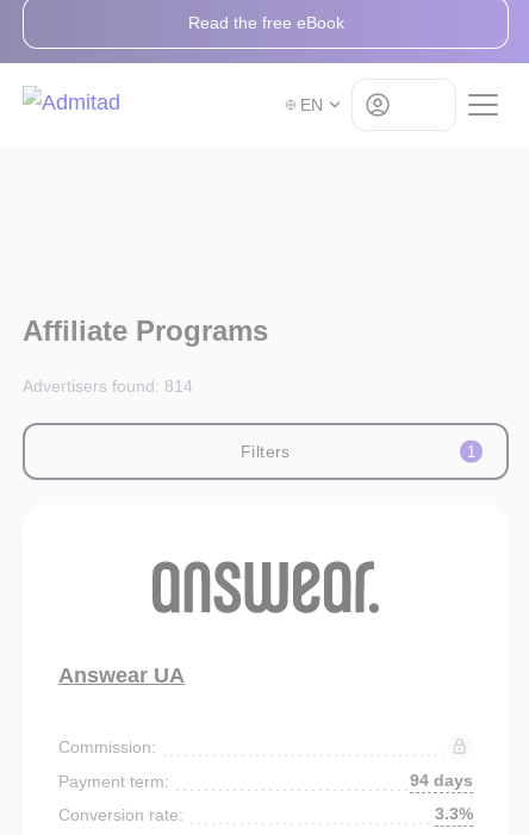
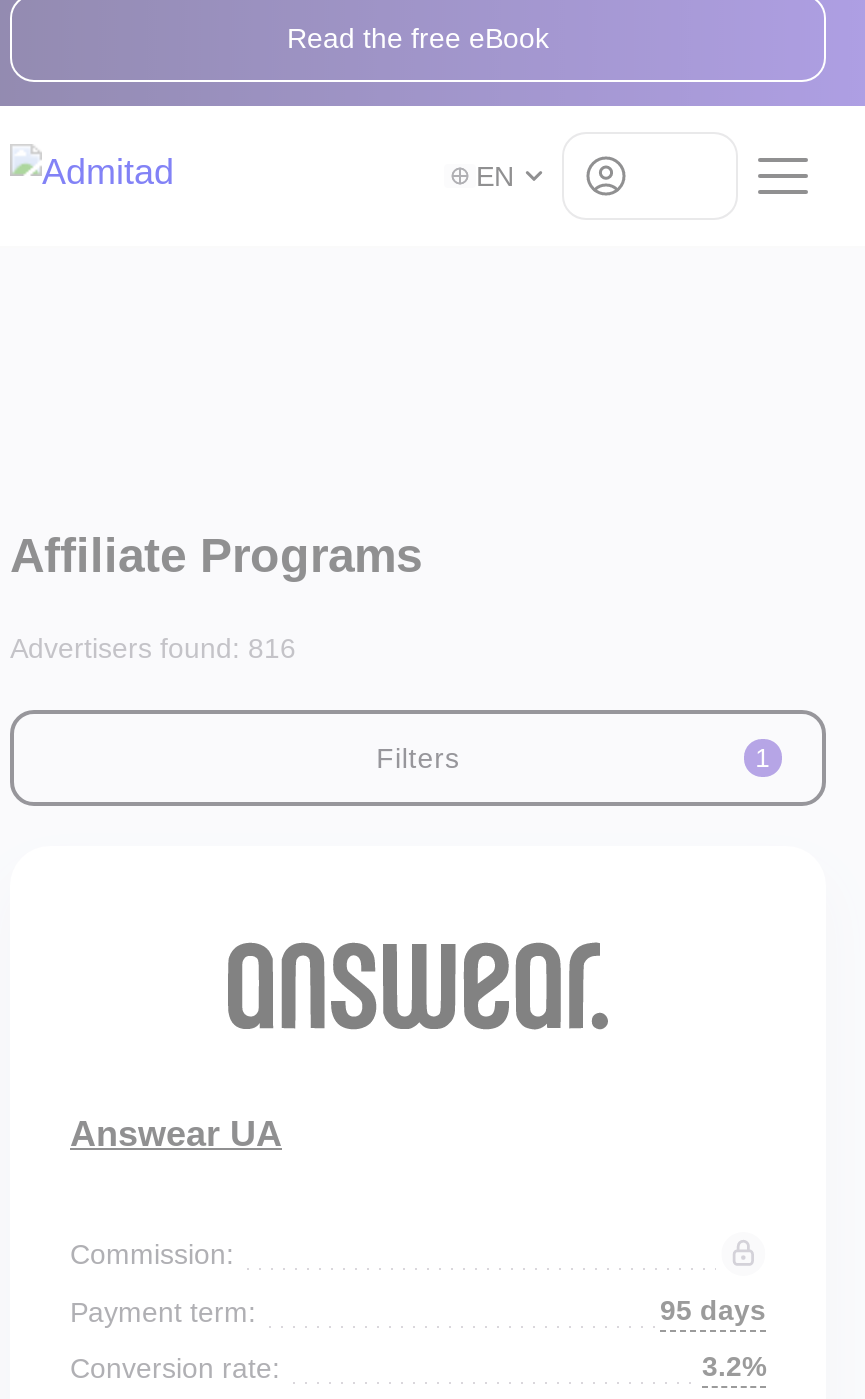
[23,376,193,395] Advertisers found: 814 -> [10,632,296,664] Advertisers found: 816
[410,771,473,790] 94 days -> [660,1294,766,1326] 95 days
[435,804,473,823] 3.3% -> [702,1350,766,1382] 3.2%

